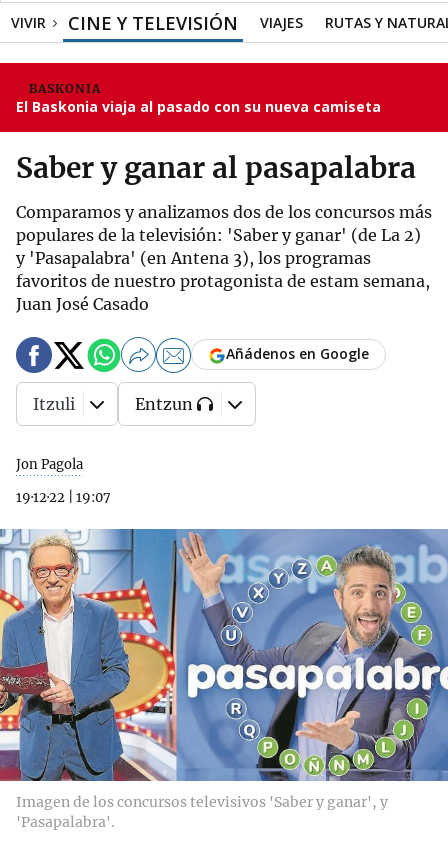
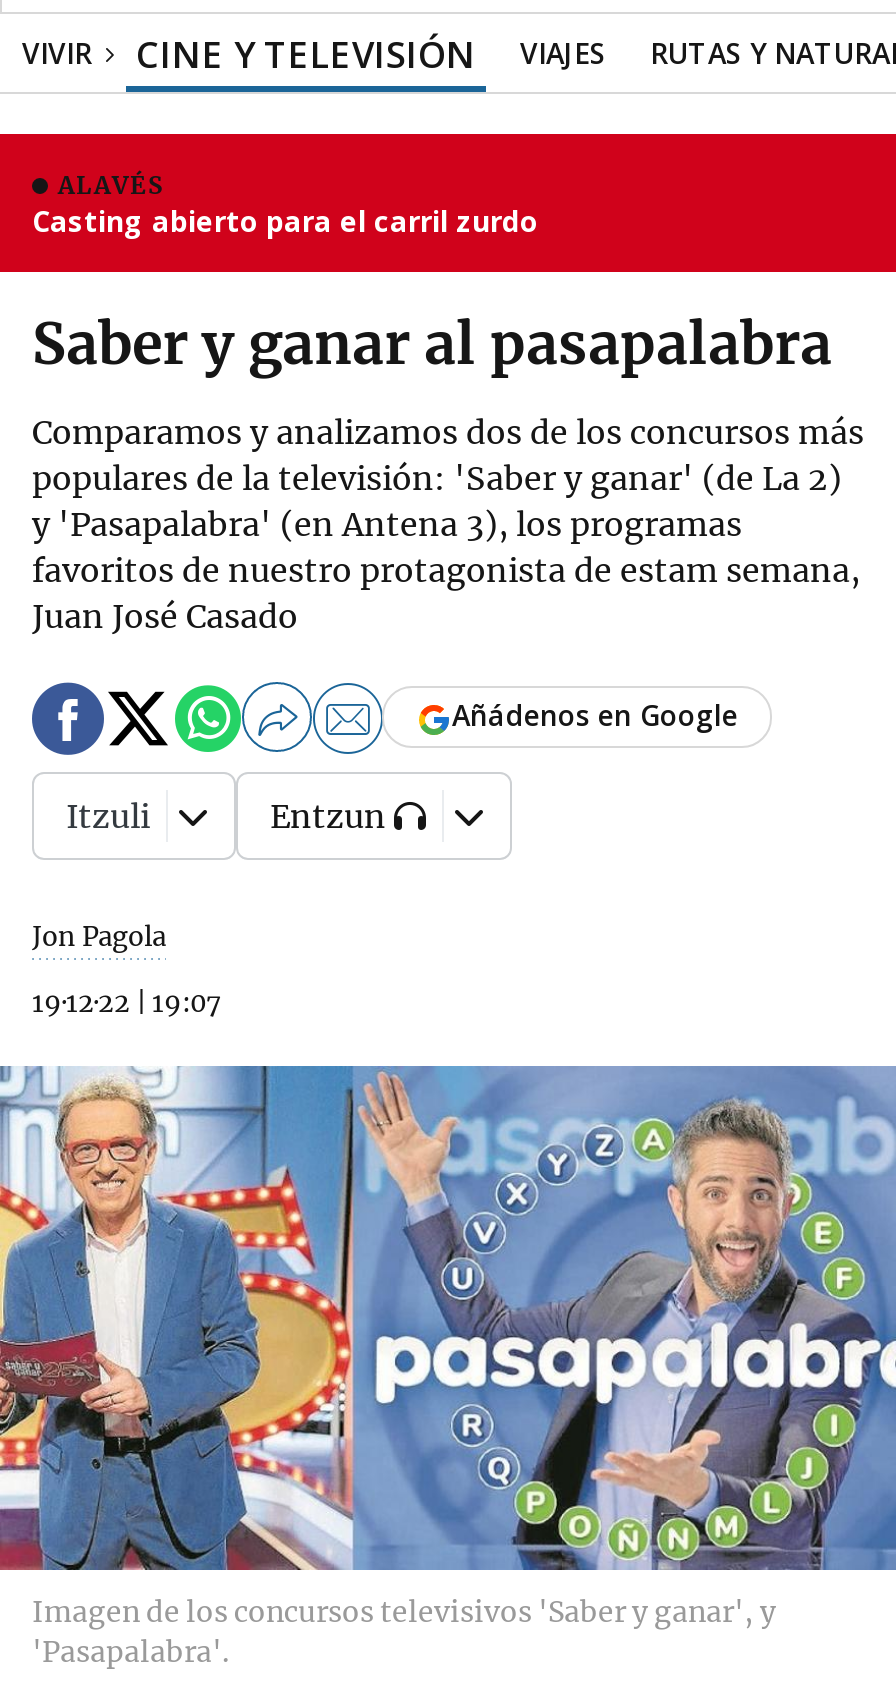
[16,81,381,116] BASKONIA | El Baskonia viaja al pasado con su nueva camiseta -> [32,170,538,240] ALAVÉS | Casting abierto para el carril zurdo

